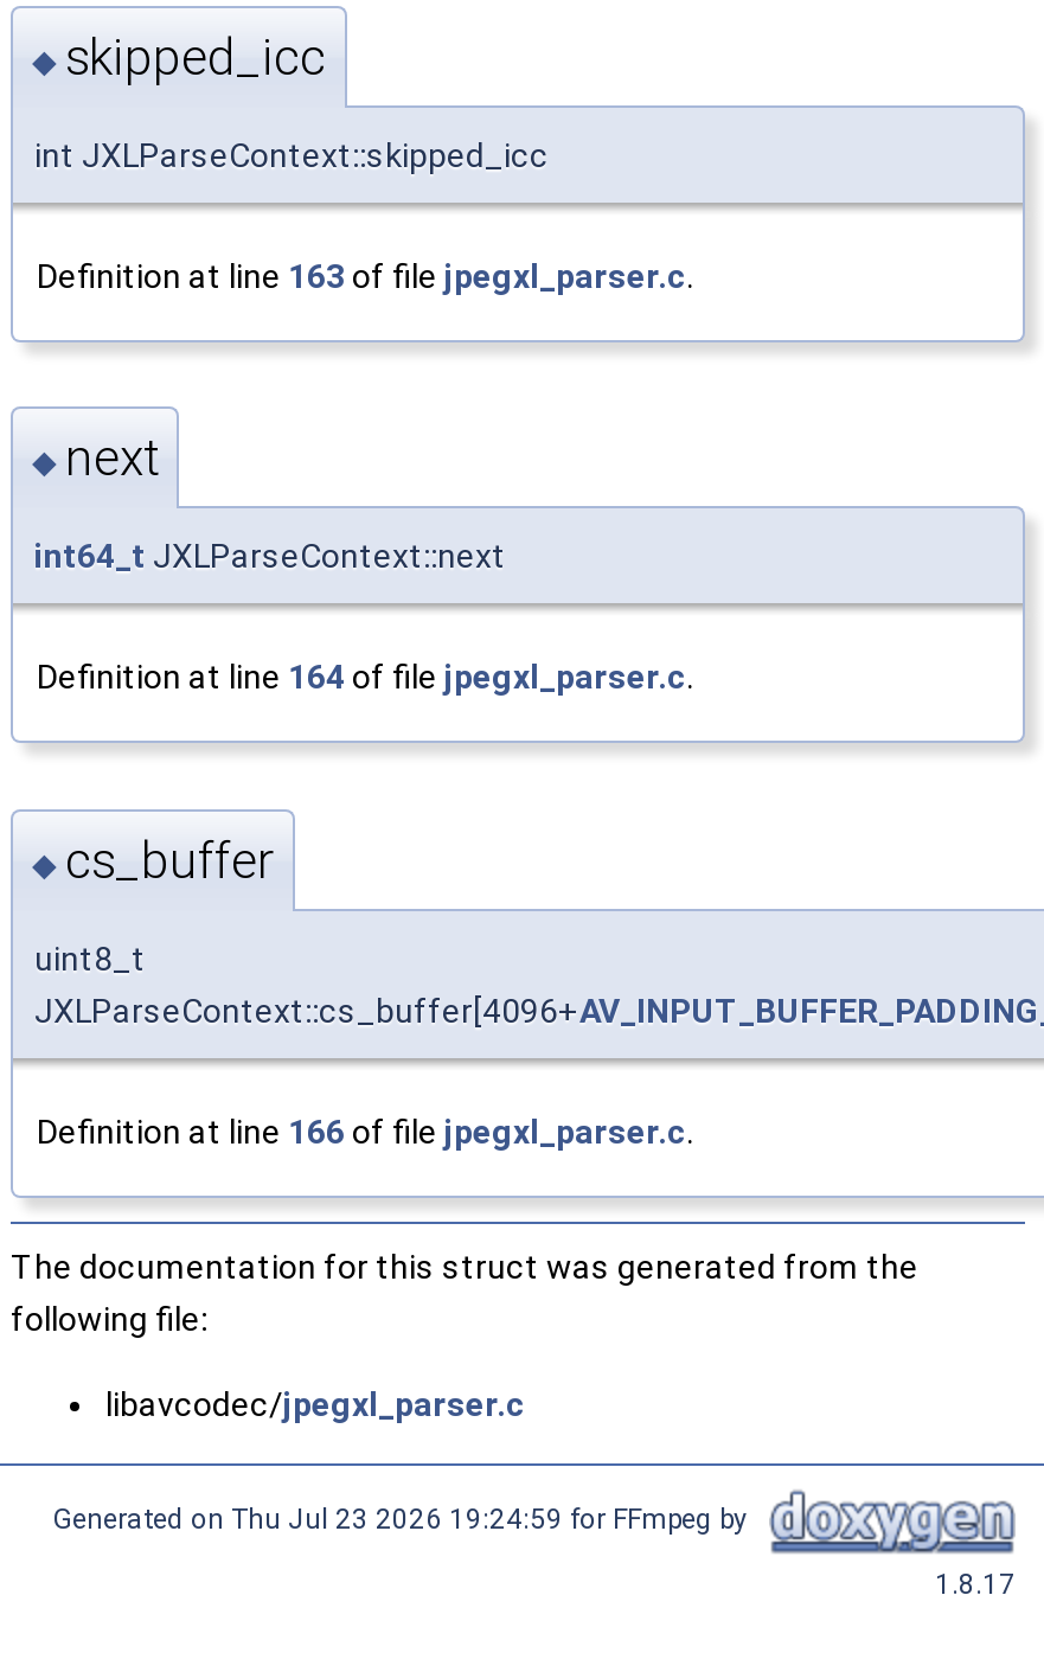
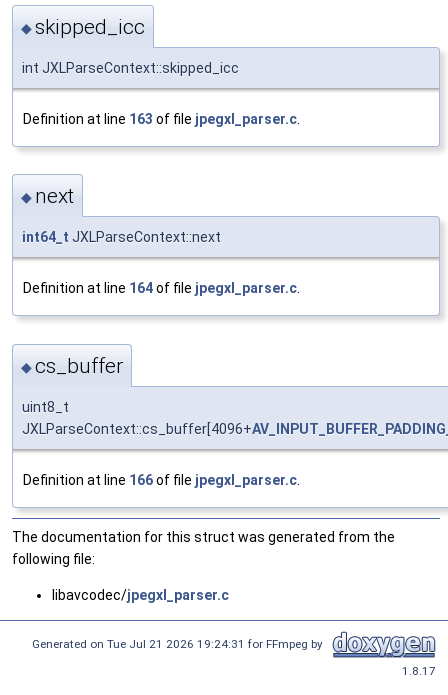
[53,1502,762,1535] Generated on Thu Jul 23 2026 19:24:59 for FFmpeg by -> [32,636,329,650] Generated on Tue Jul 21 2026 19:24:31 for FFmpeg by

